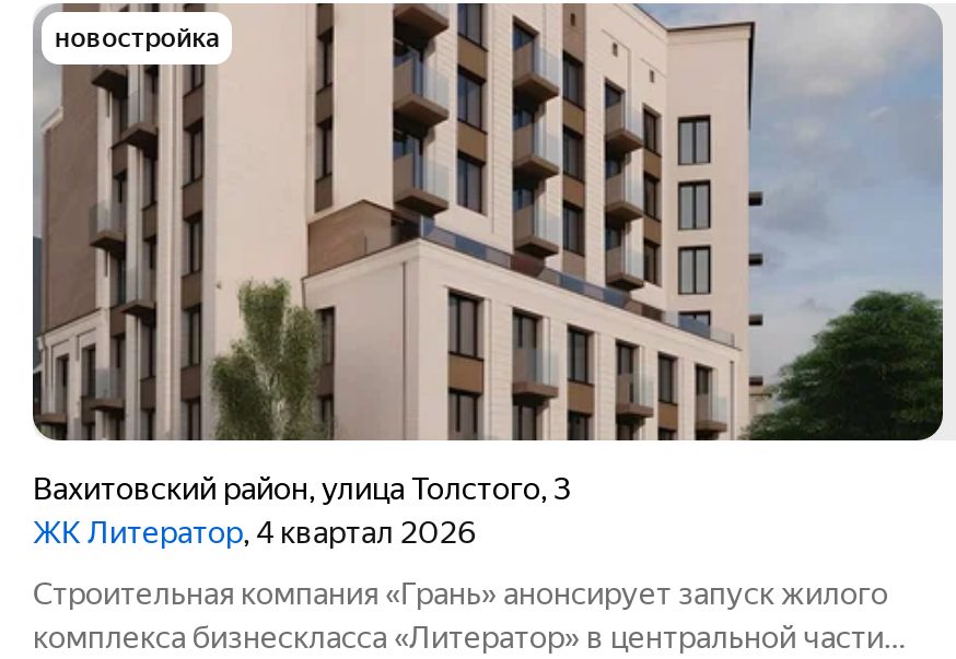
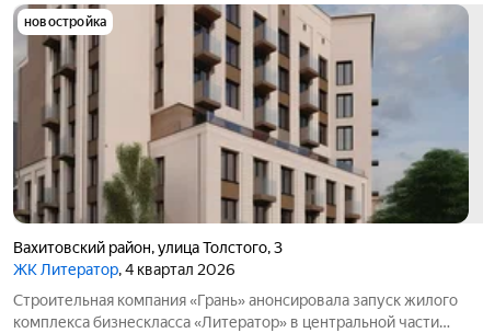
[33,576,888,610] Строительная компания «Грань» анонсирует запуск жилого -> [13,291,458,309] Строительная компания «Грань» анонсировала запуск жилого

